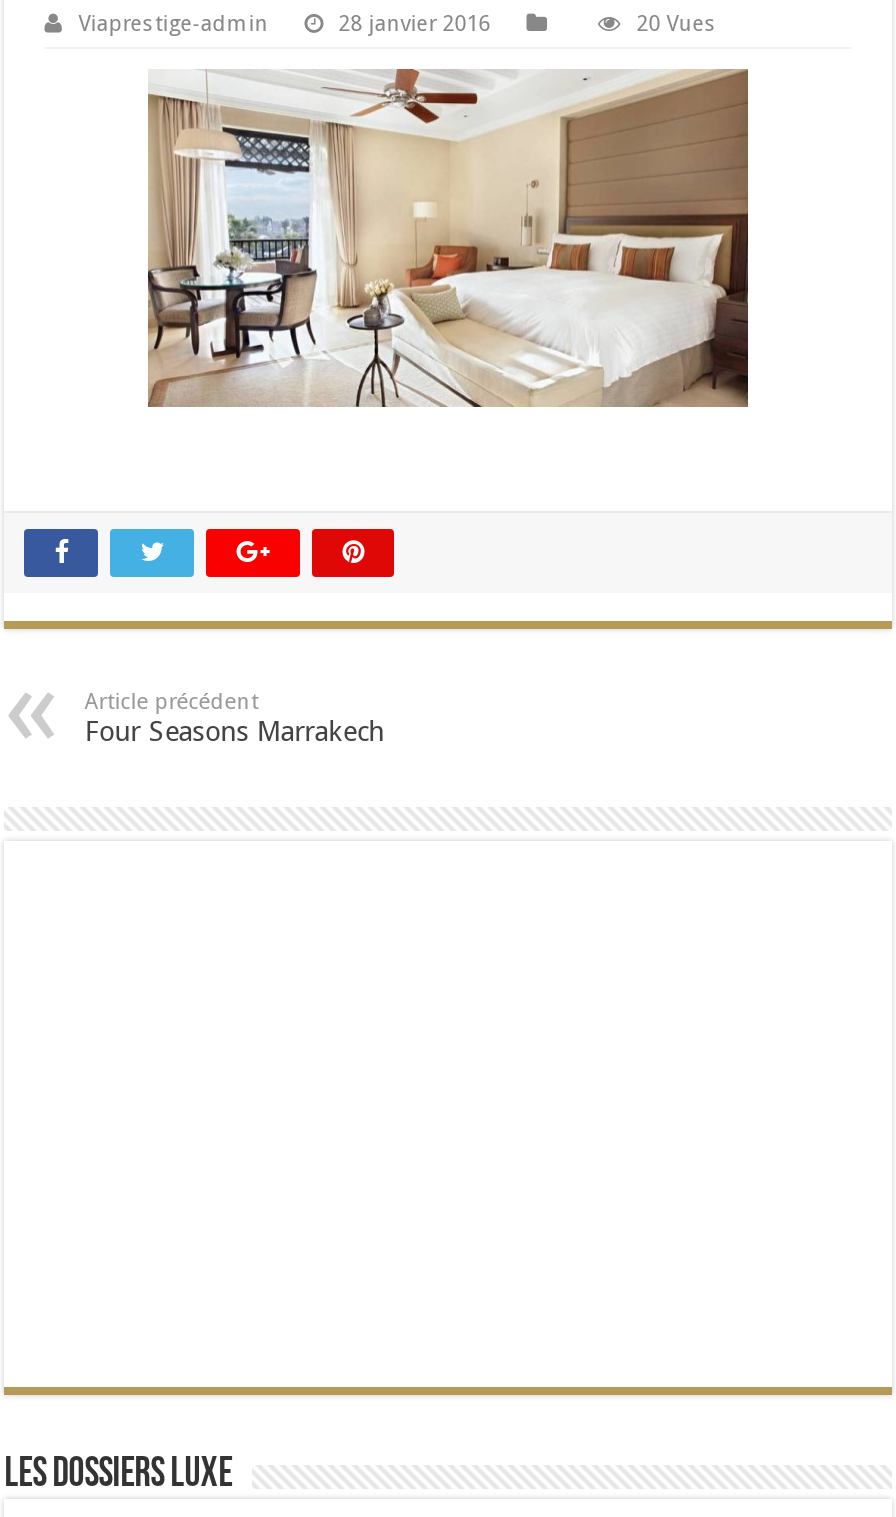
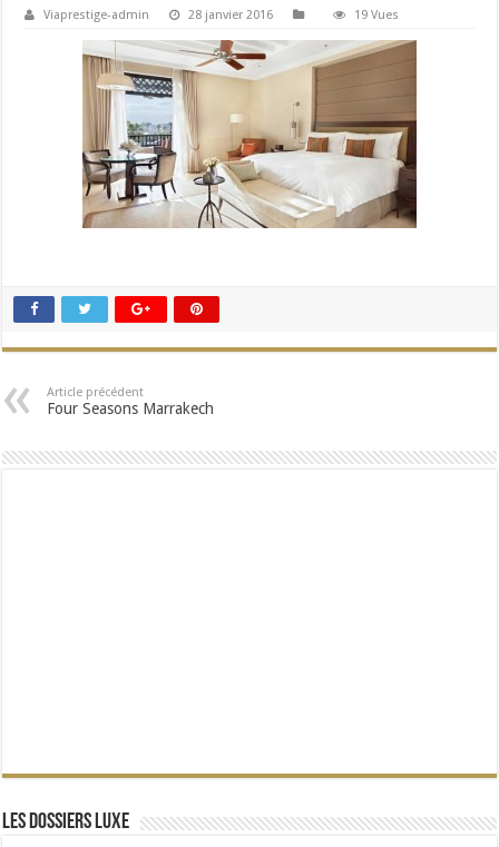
[636,11,716,37] 20 Vues -> [354,8,399,22] 19 Vues

